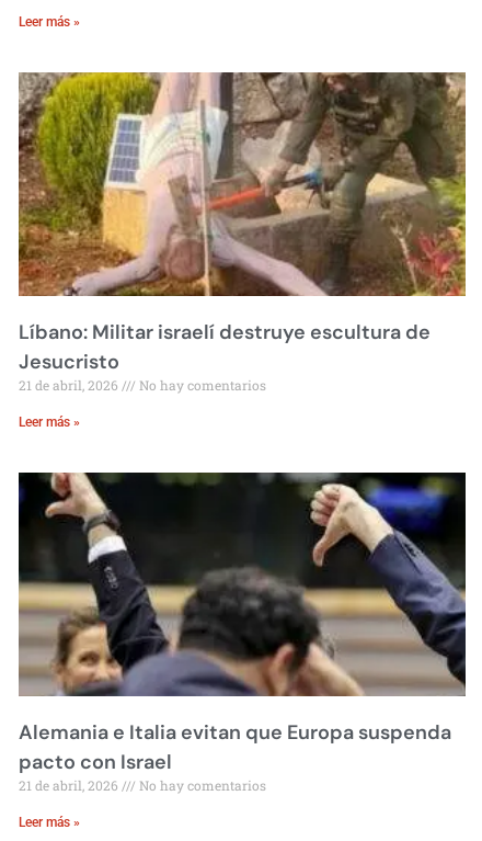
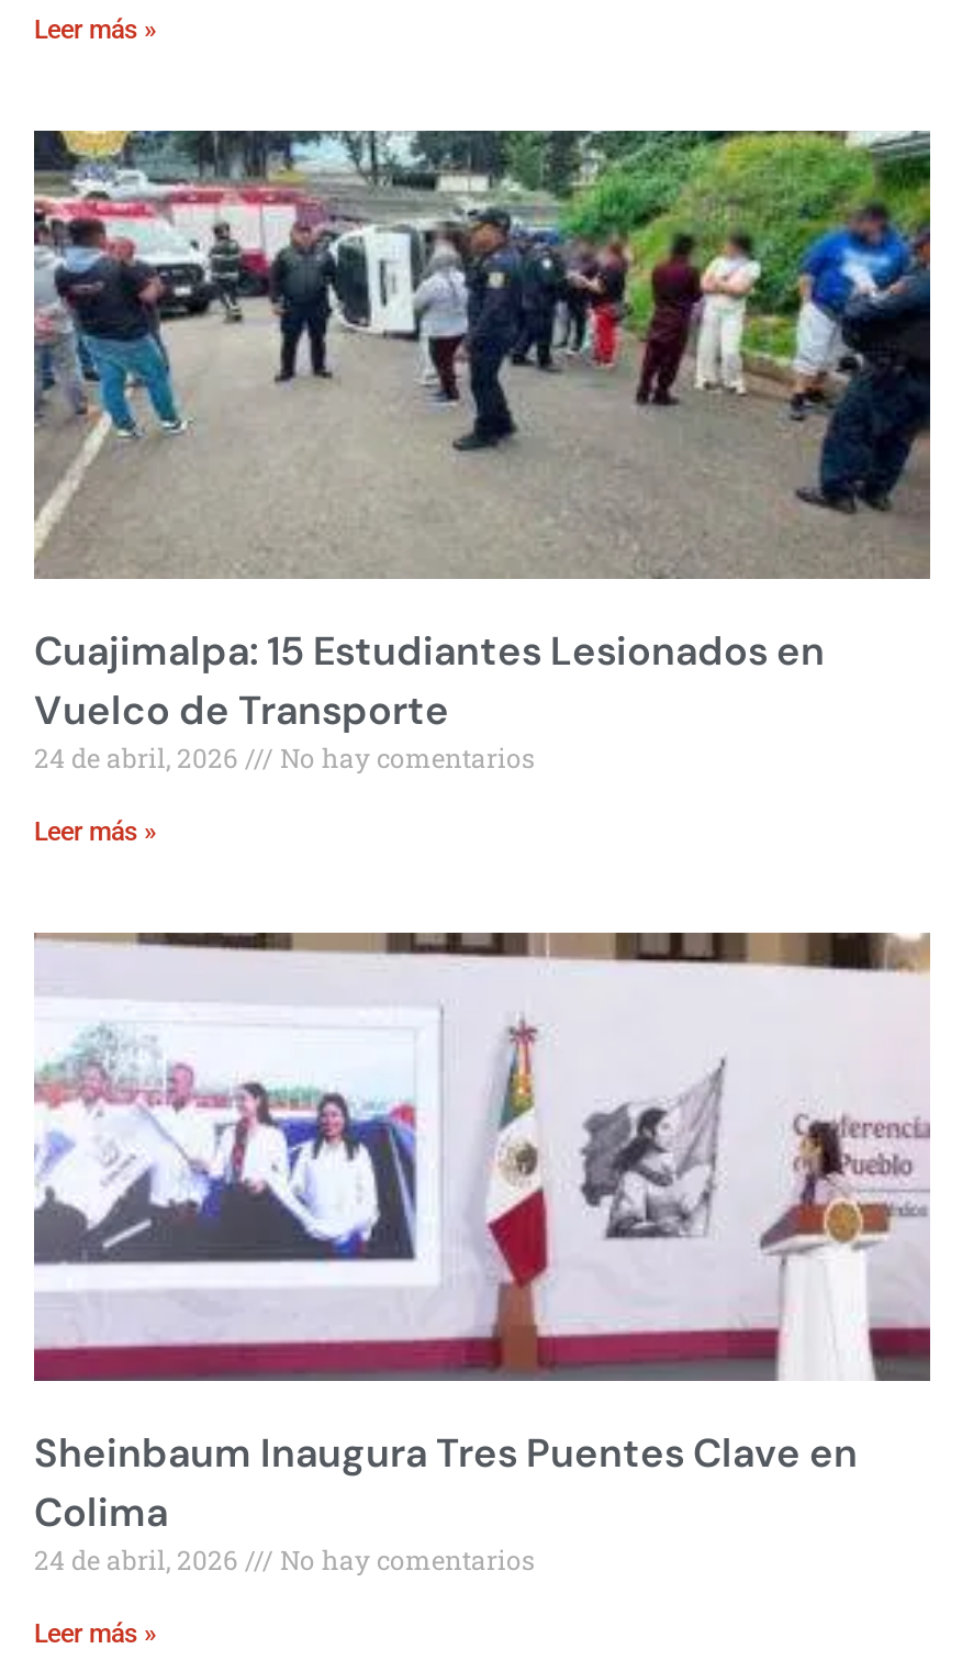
[18,71,467,394] [image] | Líbano: Militar israelí destruye escultura de | Jesucristo | 21 de abril, 2026 -> [32,129,932,774] [image] | Cuajimalpa: 15 Estudiantes Lesionados en | Vuelco de Transporte | 24 de abril, 2026
[18,471,467,794] [image] | Alemania e Italia evitan que Europa suspenda | pacto con Israel | 21 de abril, 2026 -> [32,931,932,1576] [image] | Sheinbaum Inaugura Tres Puentes Clave en | Colima | 24 de abril, 2026

